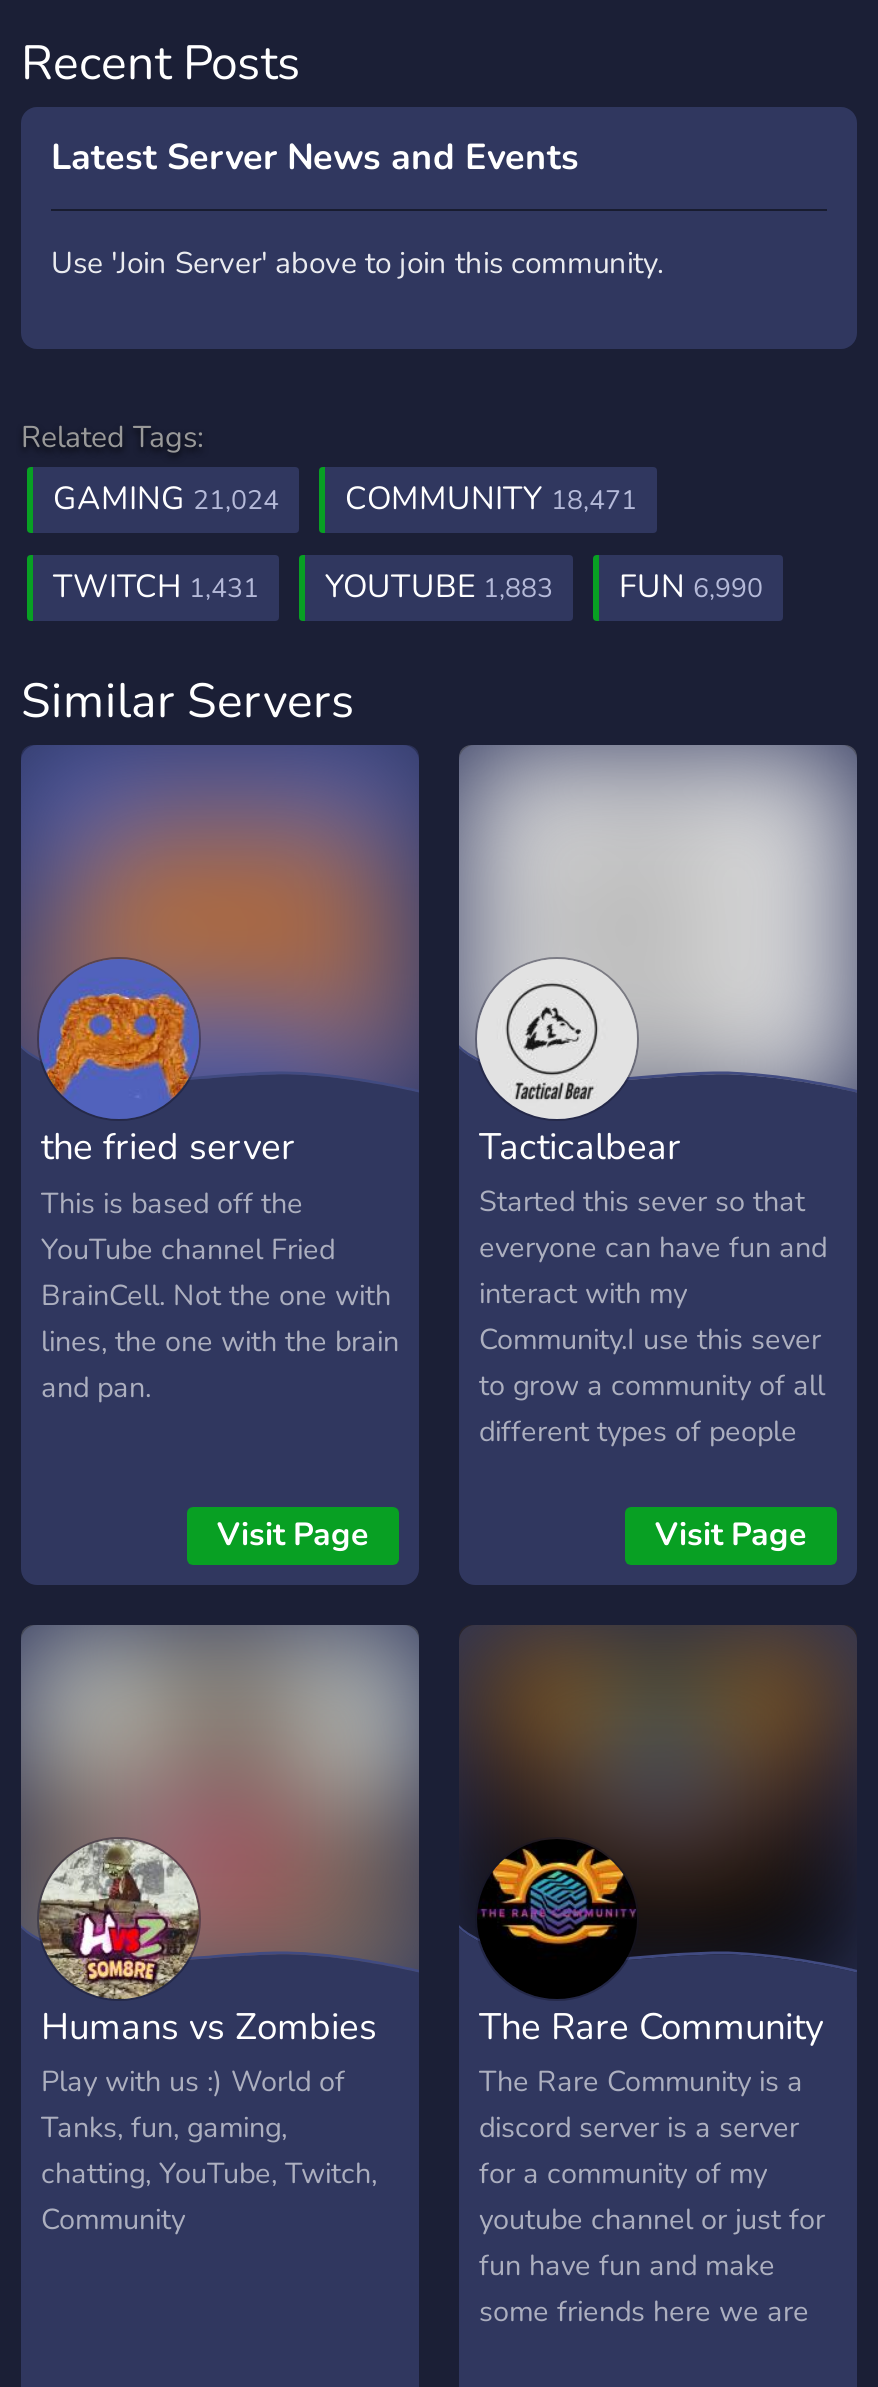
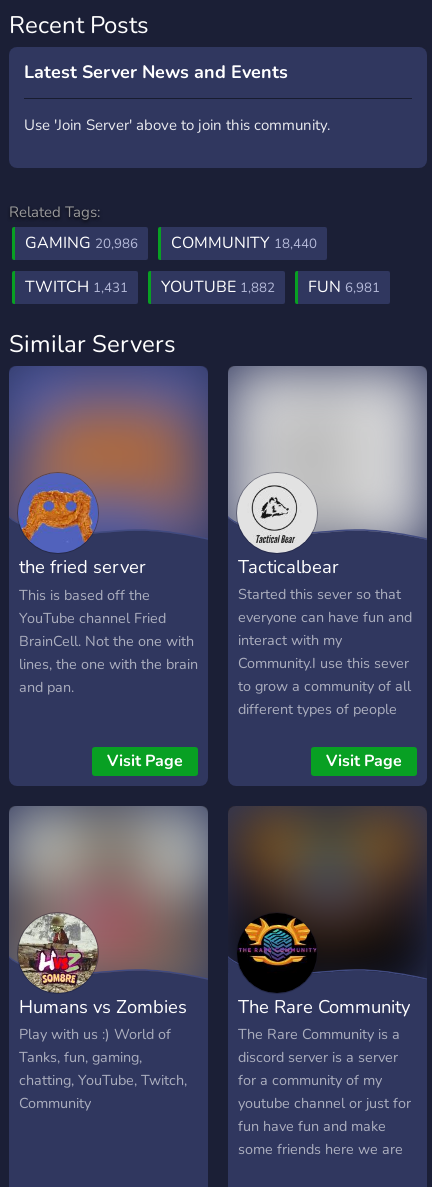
[53,477,279,521] GAMING 21,024 -> [25,232,138,254] GAMING 20,986
[345,477,637,521] COMMUNITY 18,471 -> [171,232,317,254] COMMUNITY 18,440
[325,565,553,609] YOUTUBE 1,883 -> [161,276,275,298] YOUTUBE 1,882
[619,565,763,609] FUN 6,990 -> [308,276,380,298] FUN 6,981

